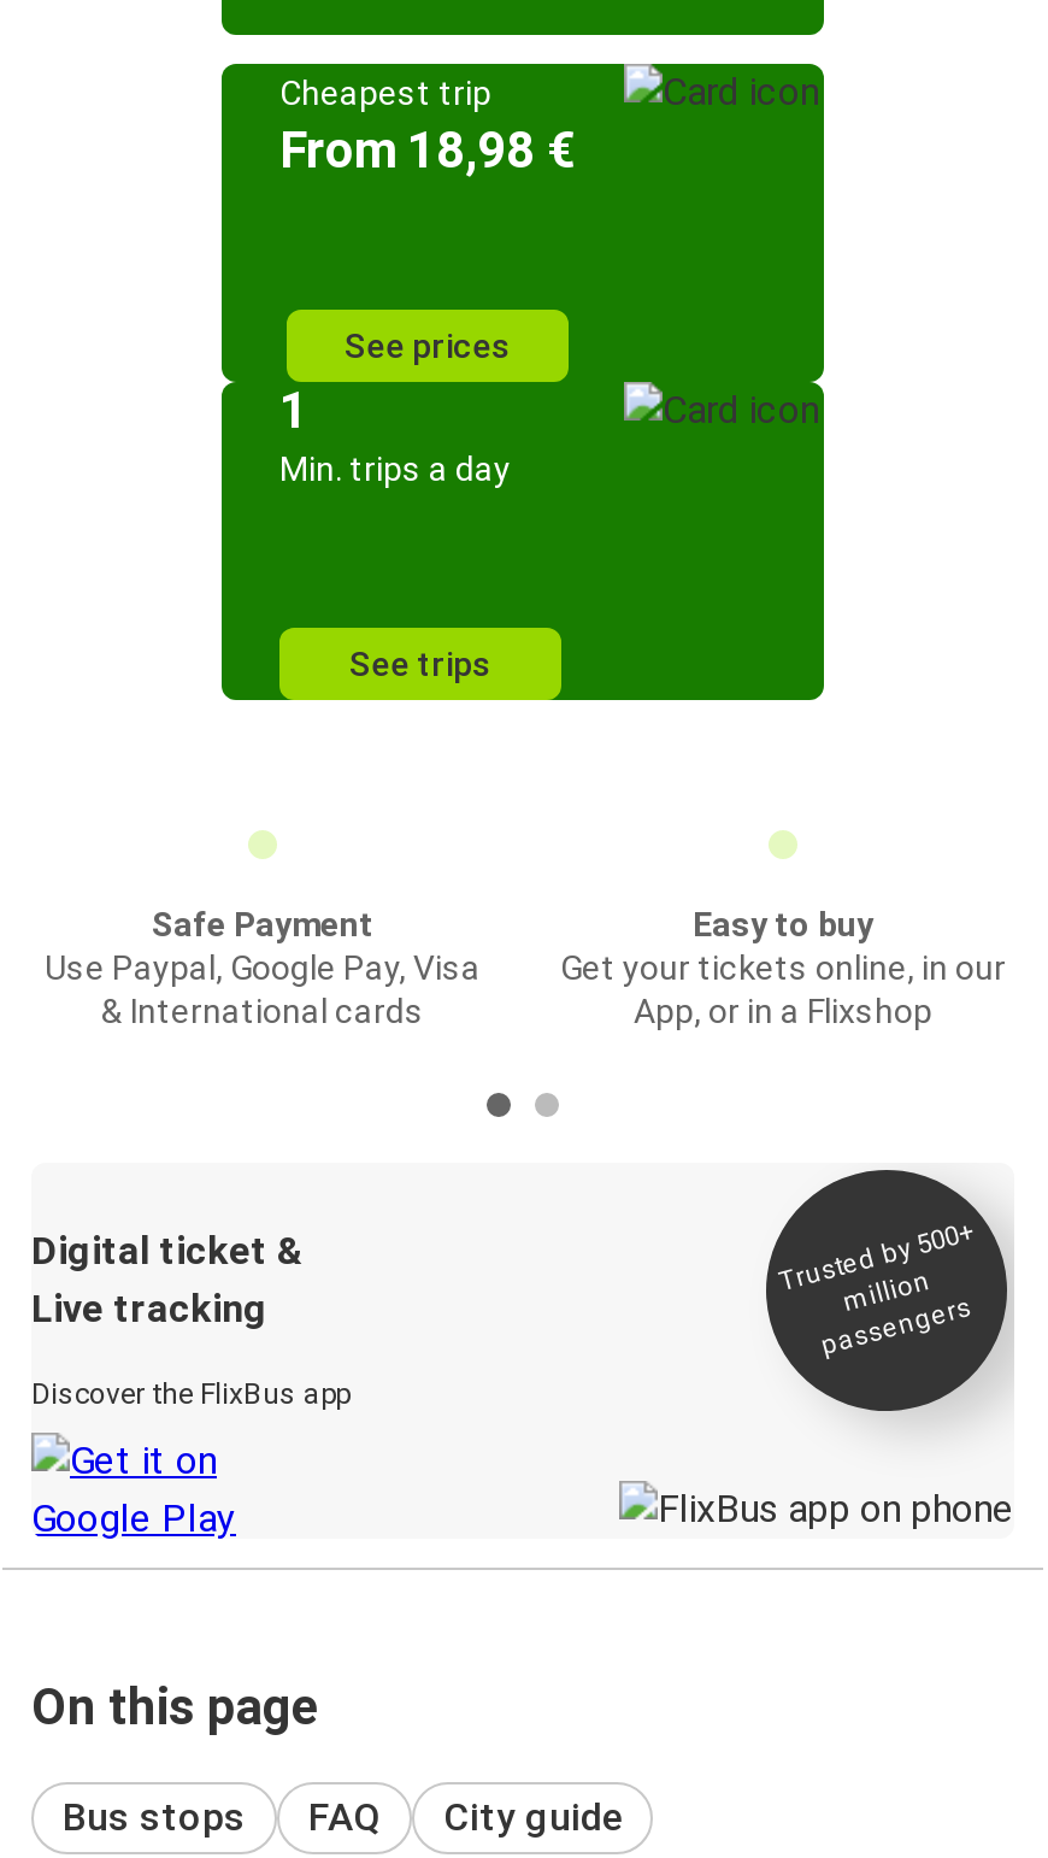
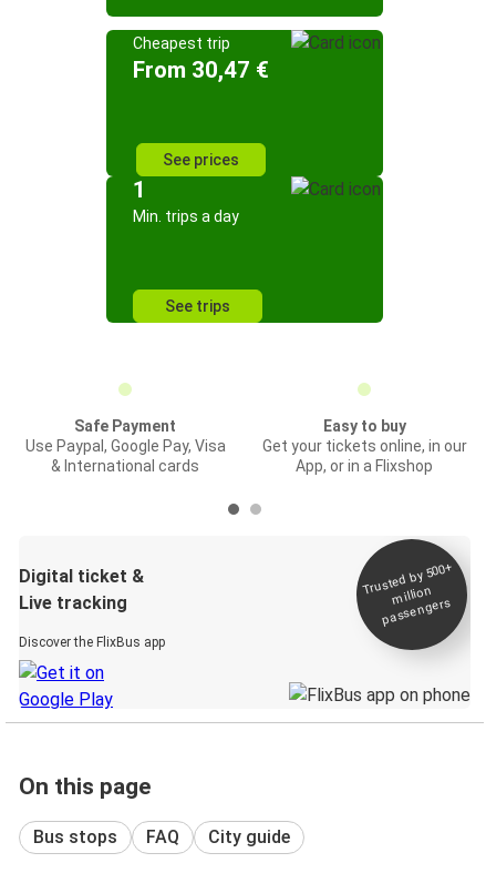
[279,122,576,180] From 18,98 € -> [133,57,269,83] From 30,47 €

